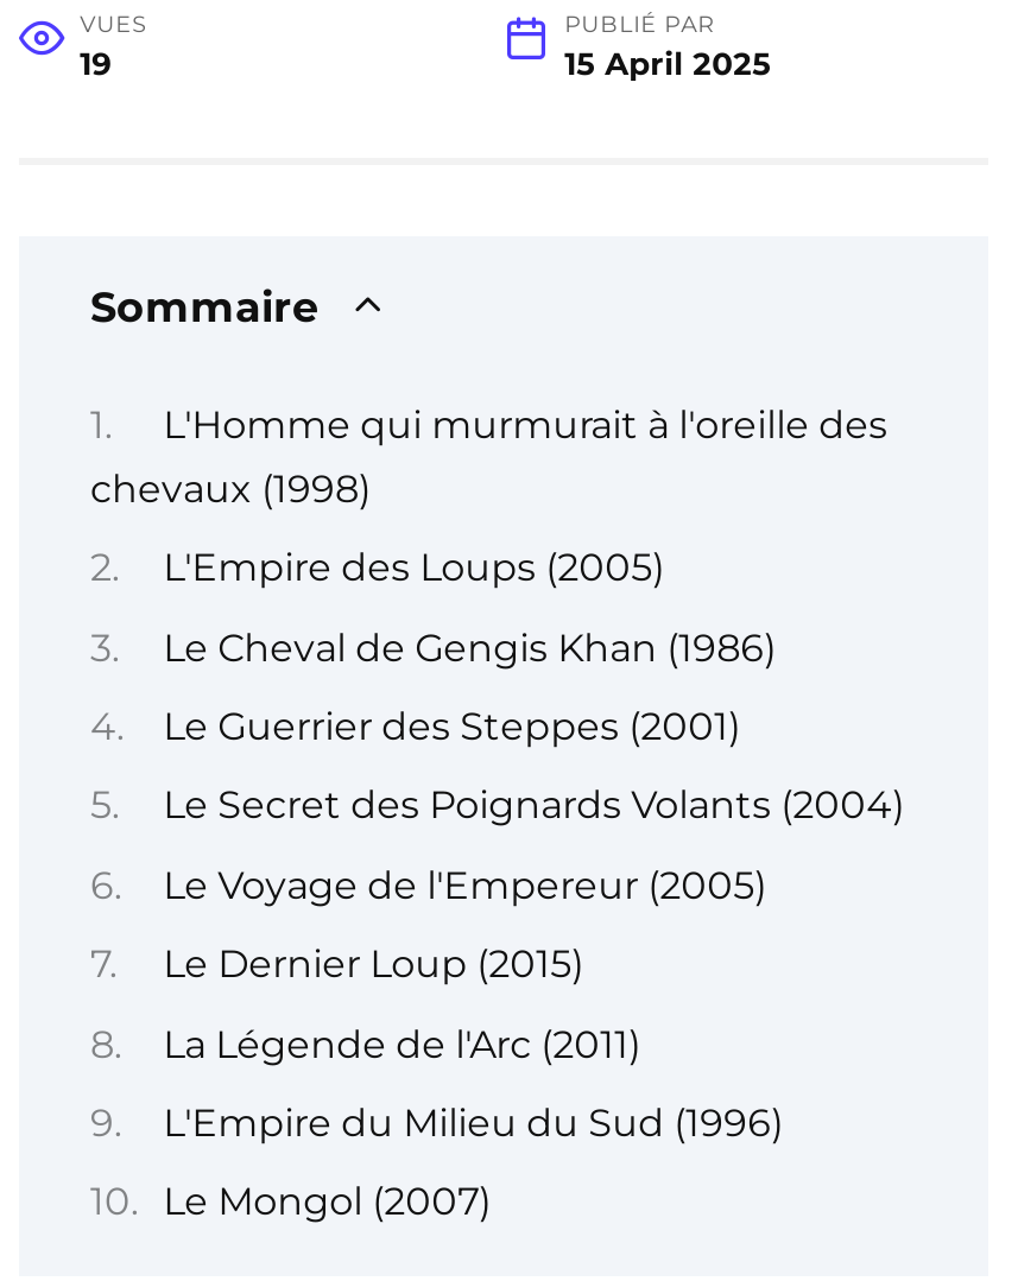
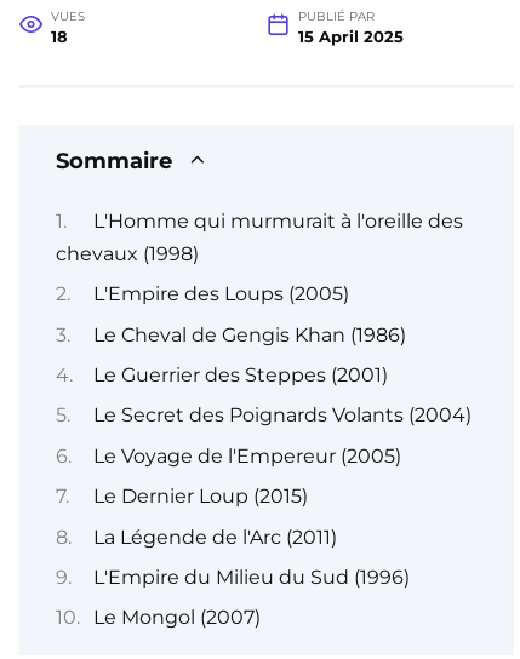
[80,47,111,83] 19 -> [50,28,67,47] 18

